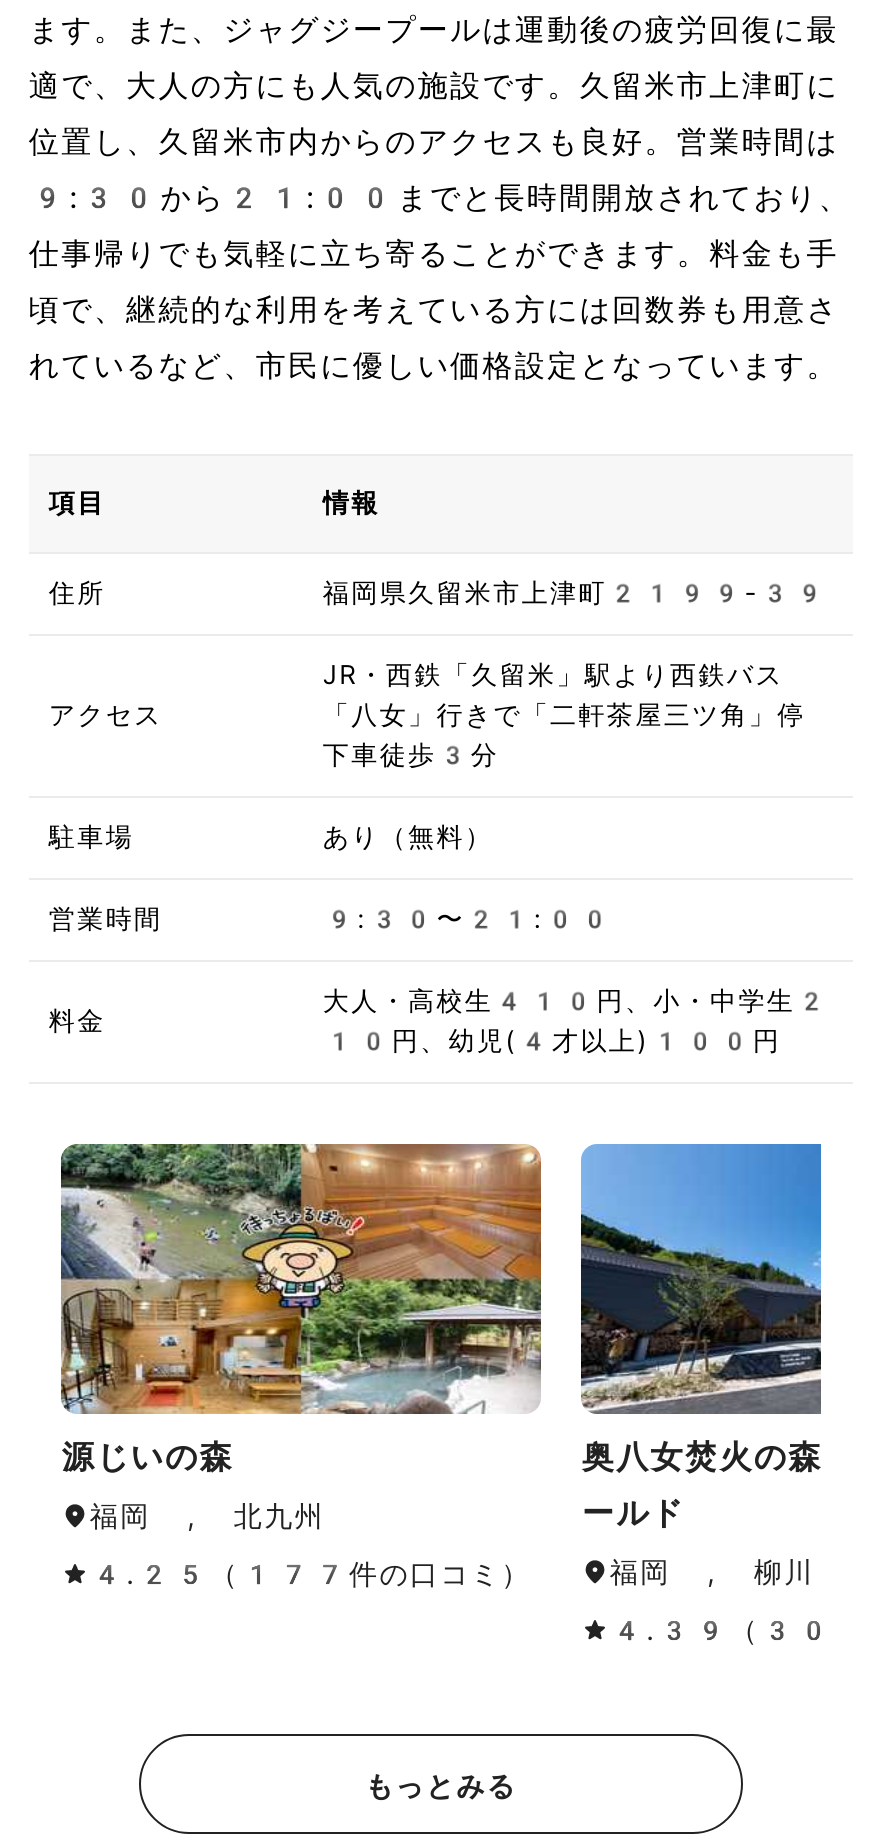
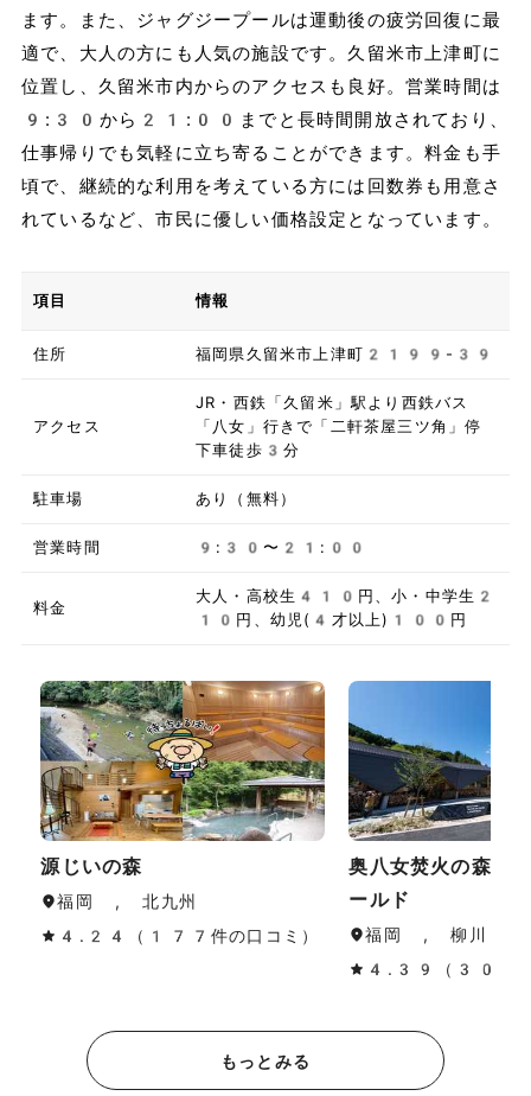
[90,1558,531,1590] 4.25（177件の口コミ） -> [57,926,319,945] 4.24（177件の口コミ）

